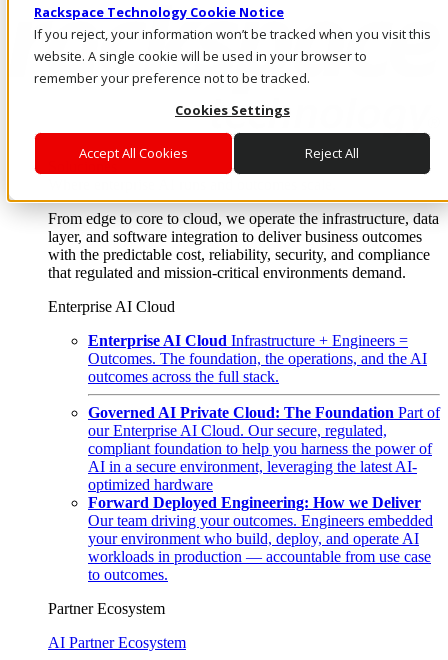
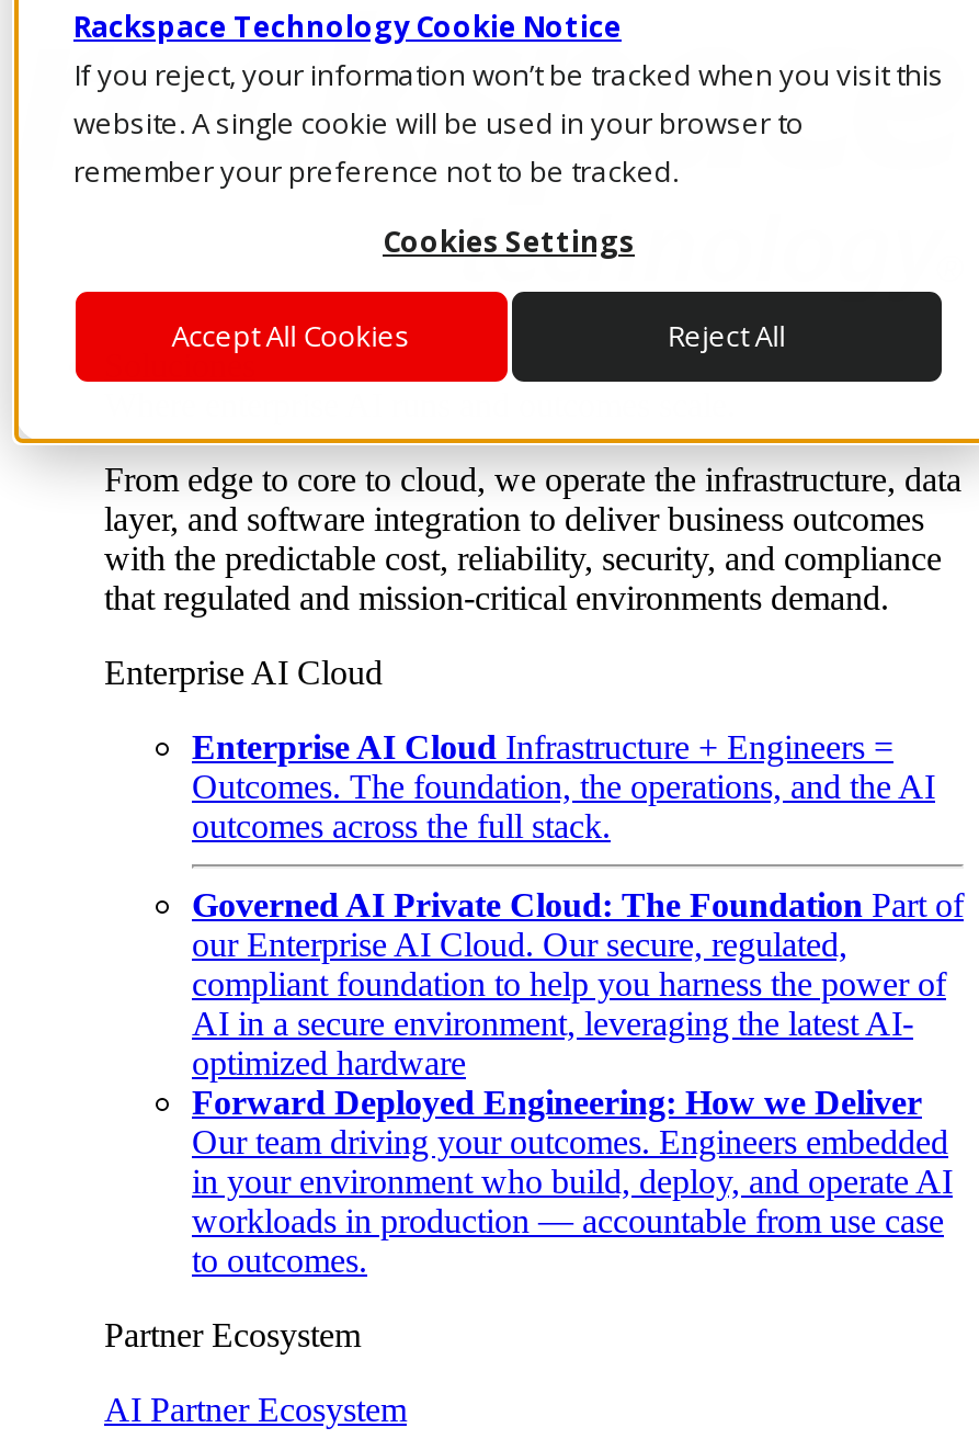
[88,530,419,547] your environment who build, deploy, and operate AI -> [192,1163,953,1200] in your environment who build, deploy, and operate AI

